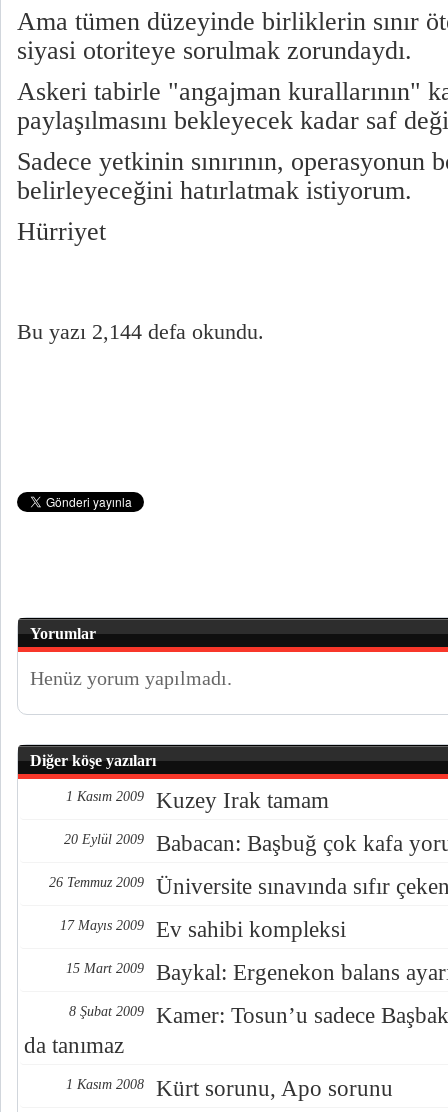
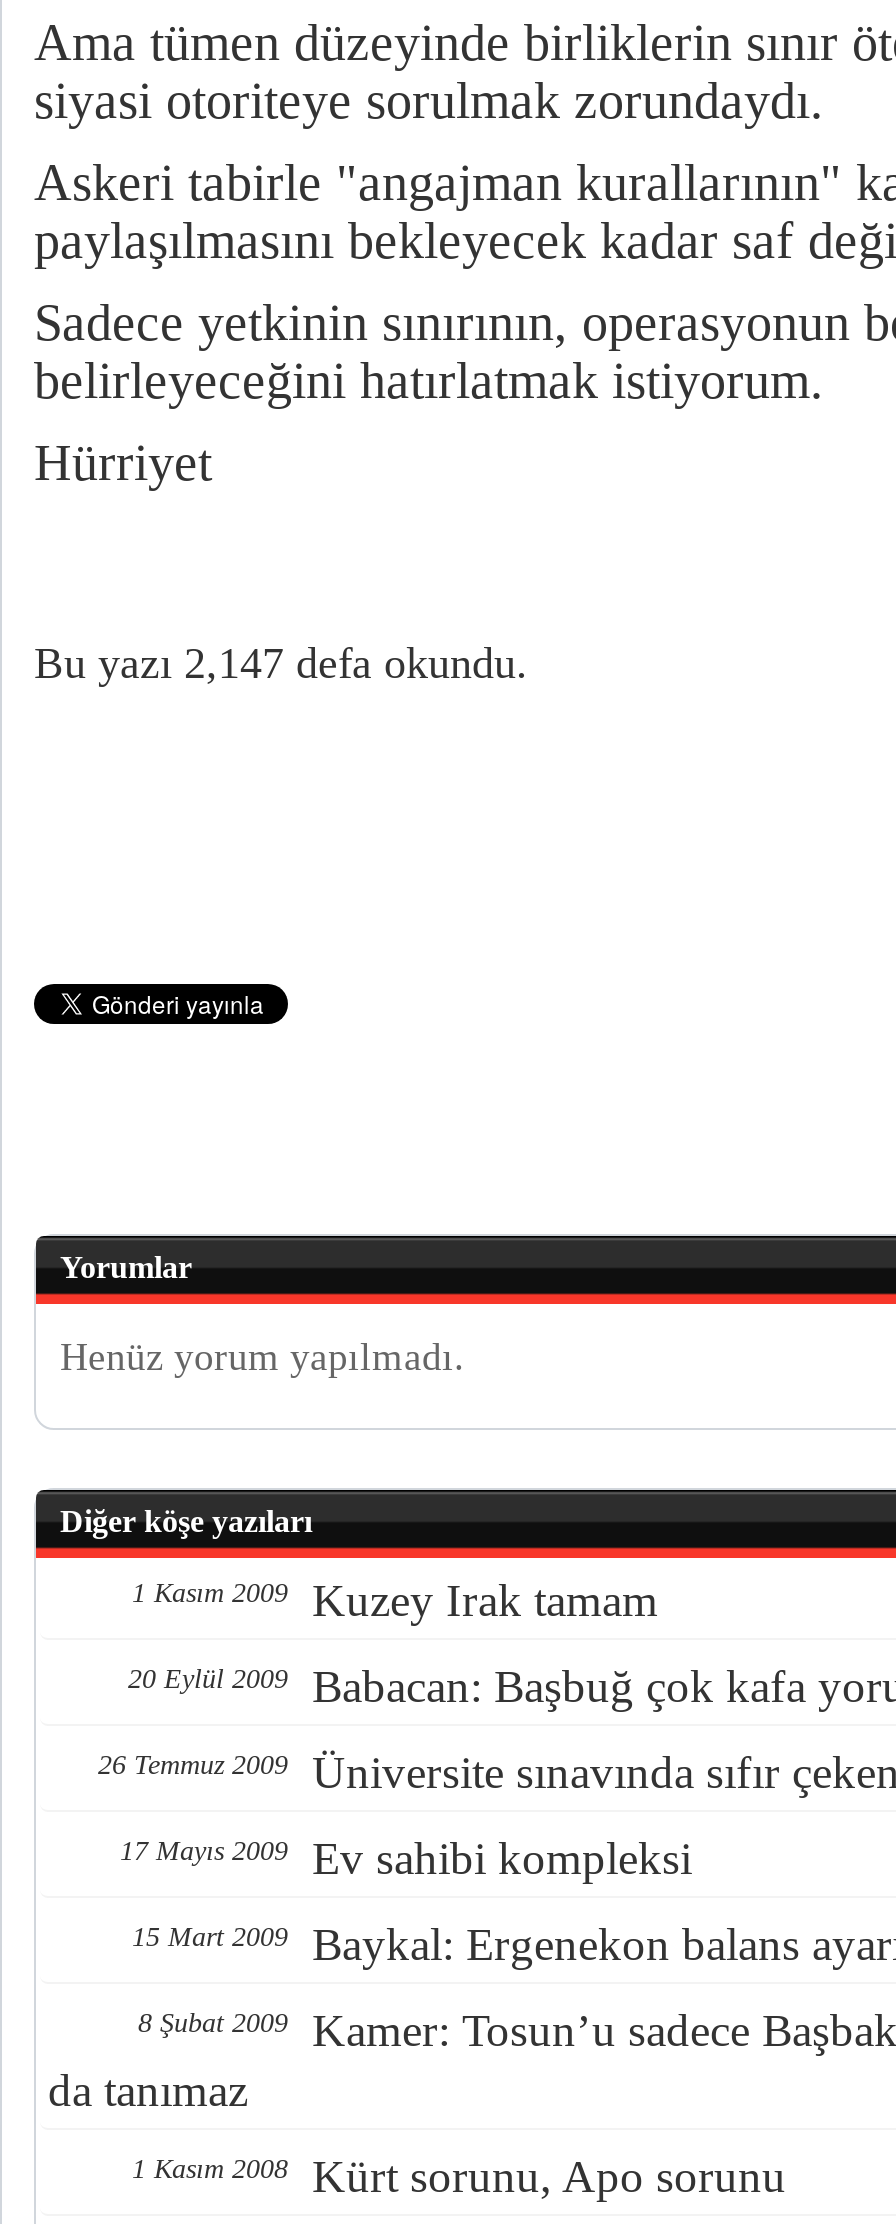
[17,320,264,344] Bu yazı 2,144 defa okundu. -> [34,640,528,688] Bu yazı 2,147 defa okundu.

